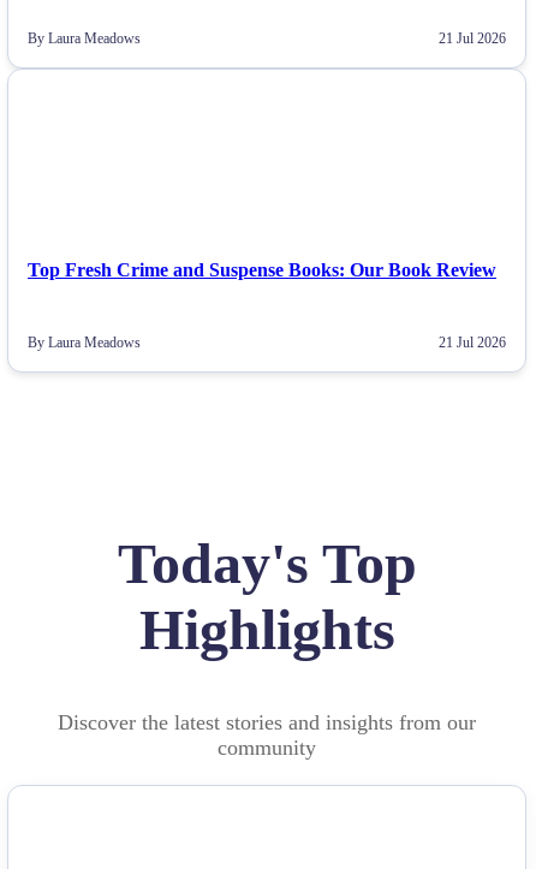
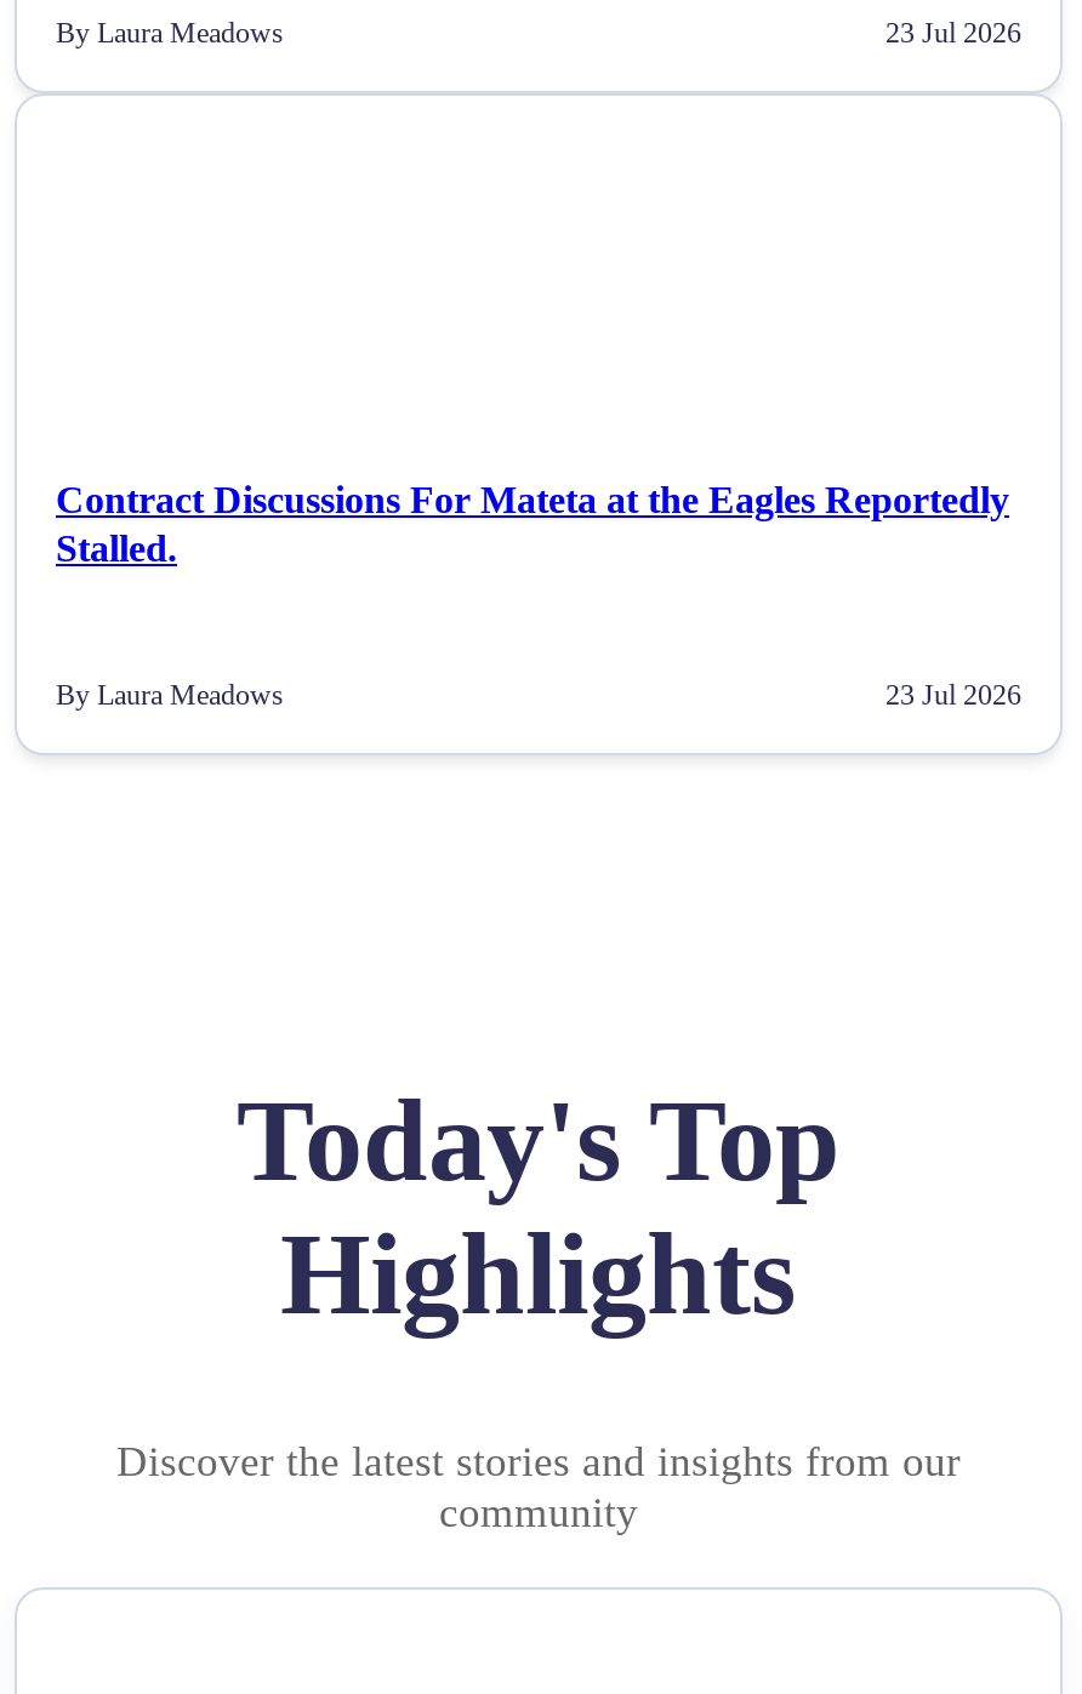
[439,30,506,47] 21 Jul 2026 -> [885,16,1021,50] 23 Jul 2026
[28,260,496,280] Top Fresh Crime and Suspense Books: Our Book Review -> [56,479,1009,569] Contract Discussions For Mateta at the Eagles Reportedly | Stalled.
[439,334,506,350] 21 Jul 2026 -> [885,677,1021,711] 23 Jul 2026

